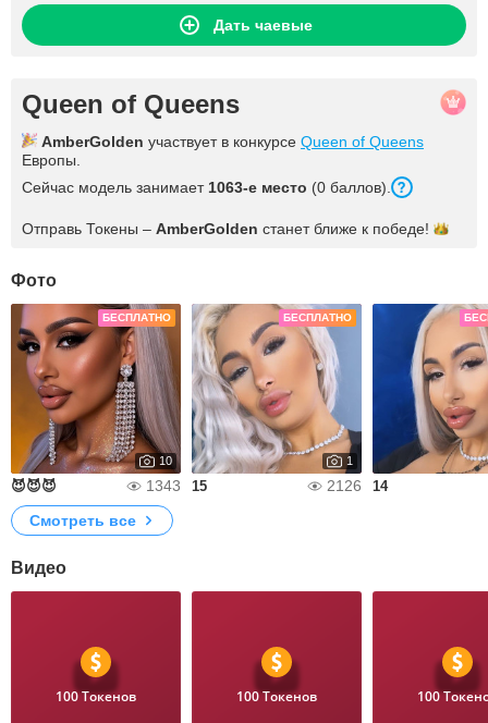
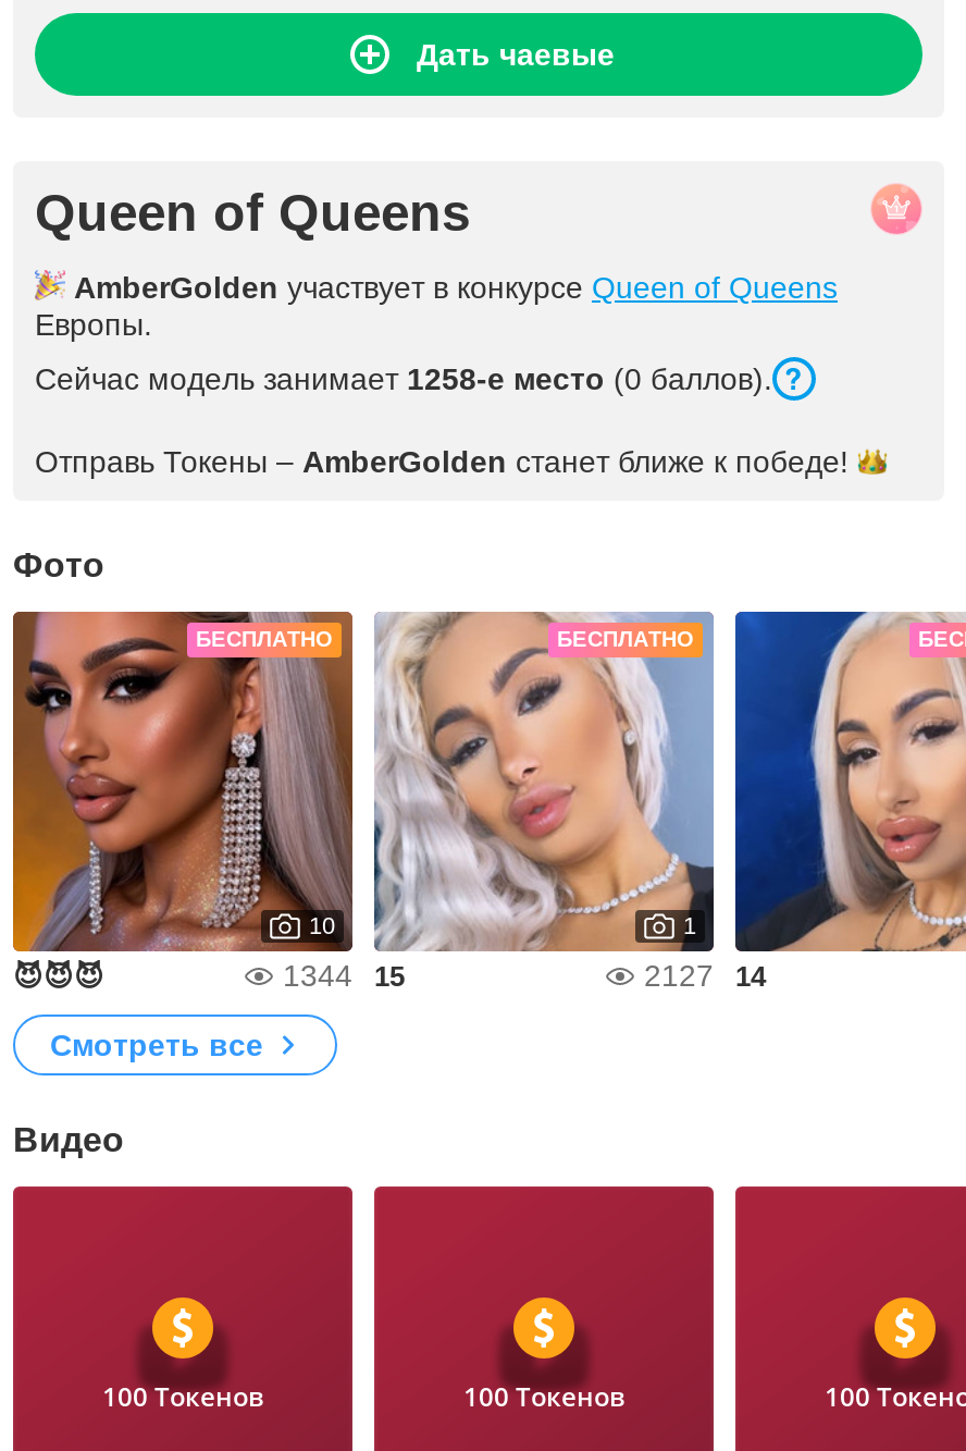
[22,179,391,196] Сейчас модель занимает 1063-е место (0 баллов). -> [35,361,772,396] Сейчас модель занимает 1258-е место (0 баллов).
[146,477,207,494] 1343 15 -> [283,958,405,993] 1344 15
[327,477,388,494] 2126 14 -> [644,958,766,993] 2127 14

